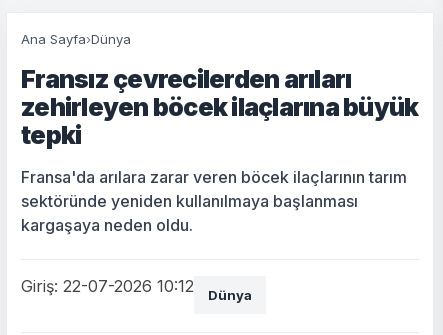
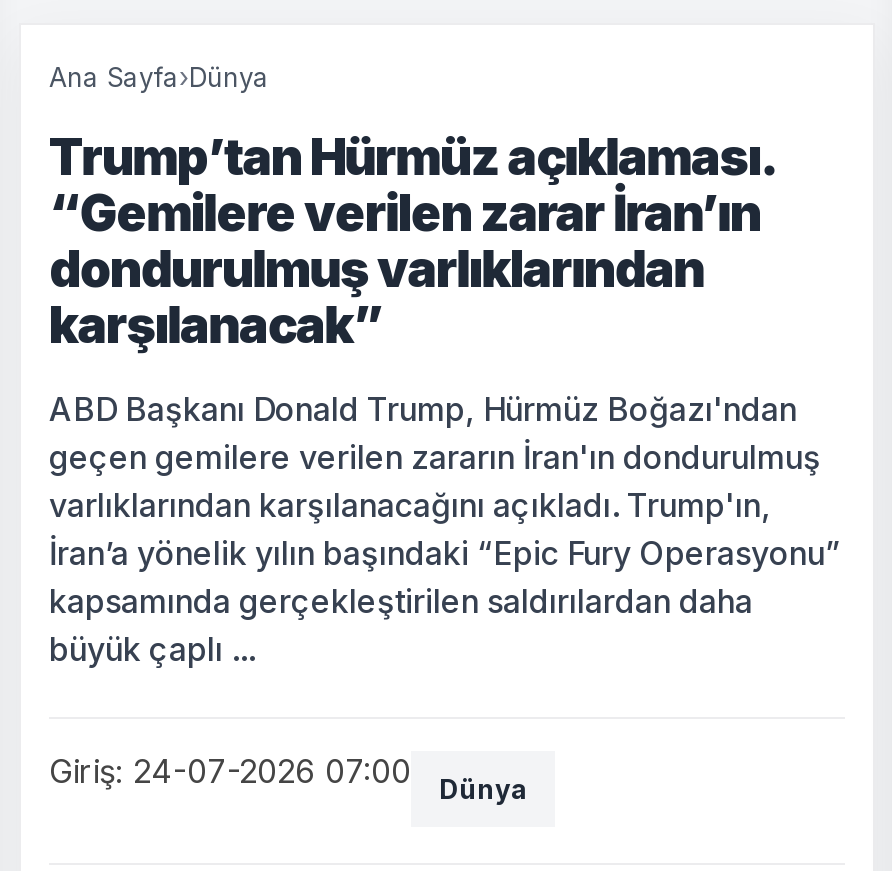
[21,64,418,150] Fransız çevrecilerden arıları | zehirleyen böcek ilaçlarına büyük | tepki -> [49,128,775,356] Trump’tan Hürmüz açıklaması. | “Gemilere verilen zarar İran’ın | dondurulmuş varlıklarından | karşılanacak”
[21,167,407,235] Fransa'da arılara zarar veren böcek ilaçlarının tarım | sektöründe yeniden kullanılmaya başlanması | kargaşaya neden oldu. -> [49,390,841,670] ABD Başkanı Donald Trump, Hürmüz Boğazı'ndan | geçen gemilere verilen zararın İran'ın dondurulmuş | varlıklarından karşılanacağını açıkladı. Trump'ın, | İran’a yönelik yılın başındaki “Epic Fury Operasyonu” | kapsamında gerçekleştirilen saldırılardan daha | büyük çaplı ...
[21,276,252,303] Giriş: 22-07-2026 10:12 Dünya -> [49,752,527,806] Giriş: 24-07-2026 07:00 Dünya

